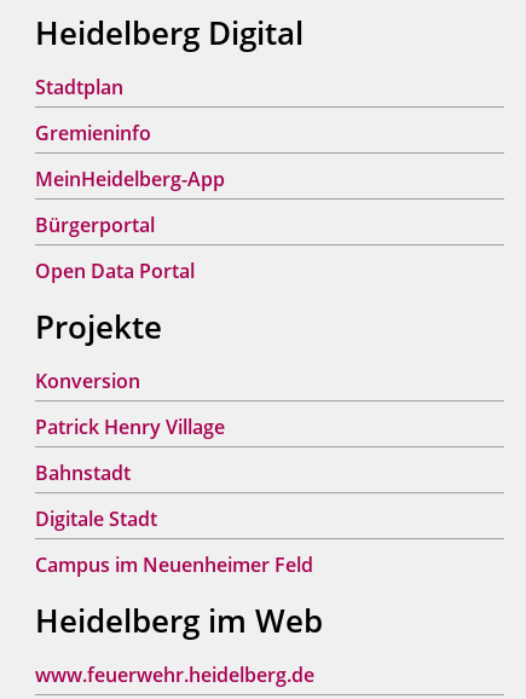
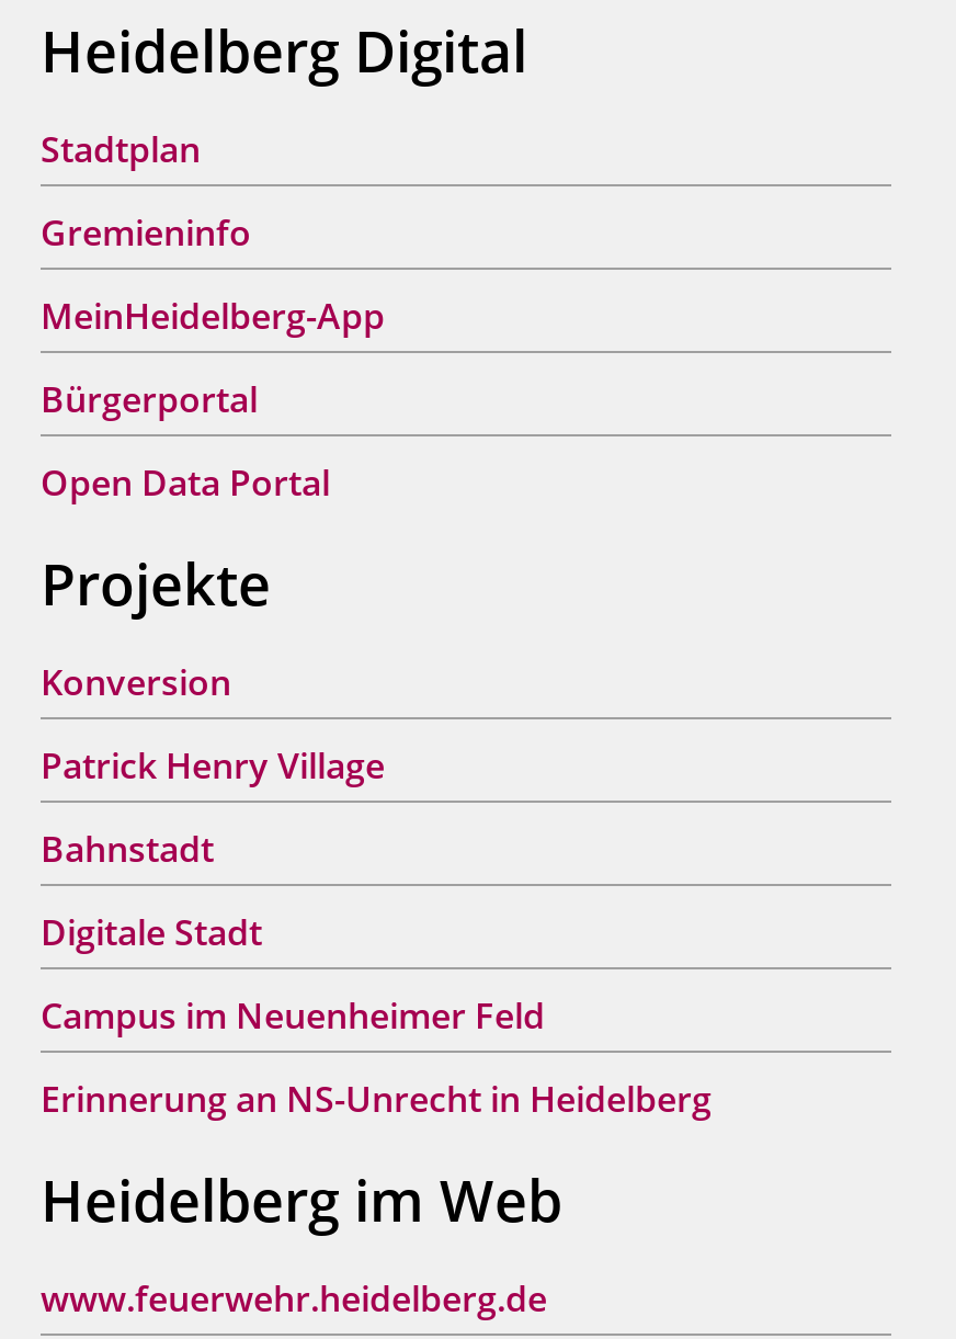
none -> [41,1075,712,1123] Erinnerung an NS-Unrecht in Heidelberg

